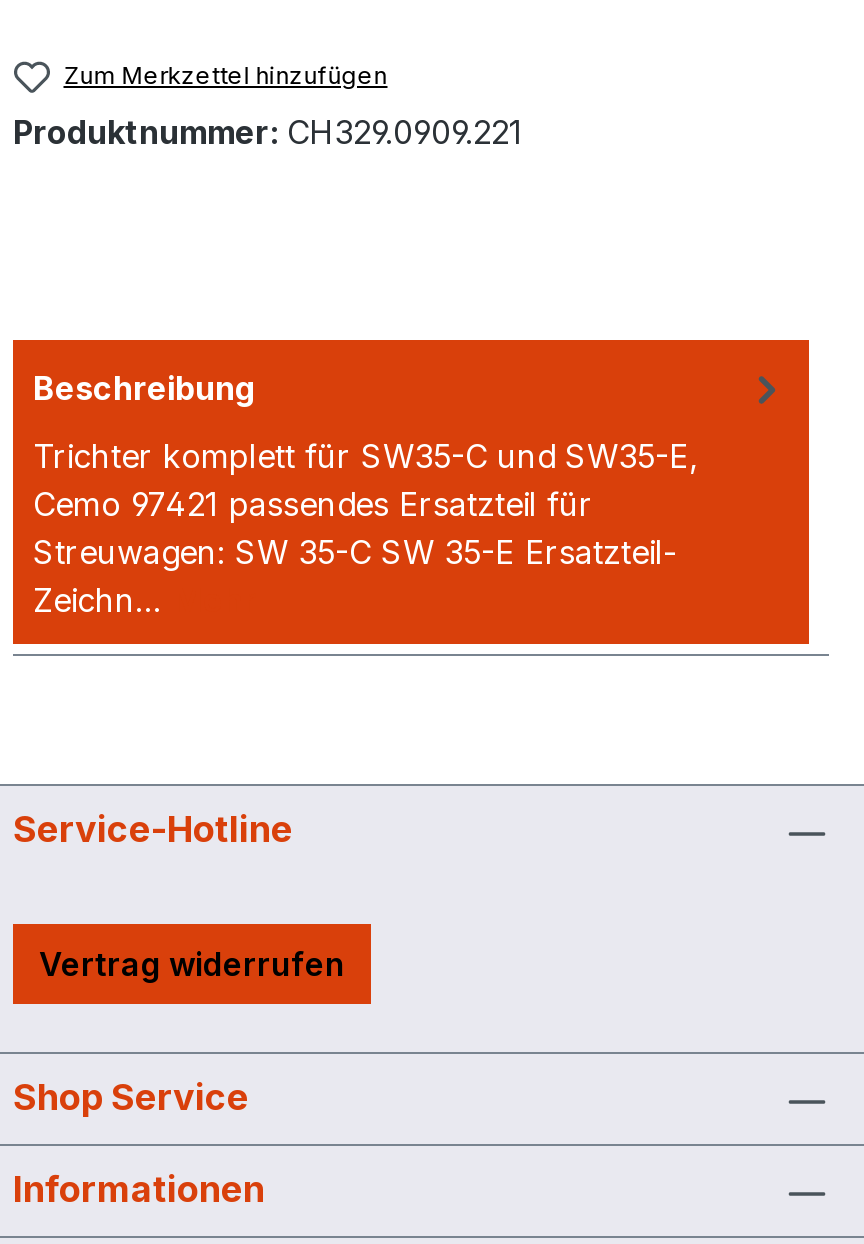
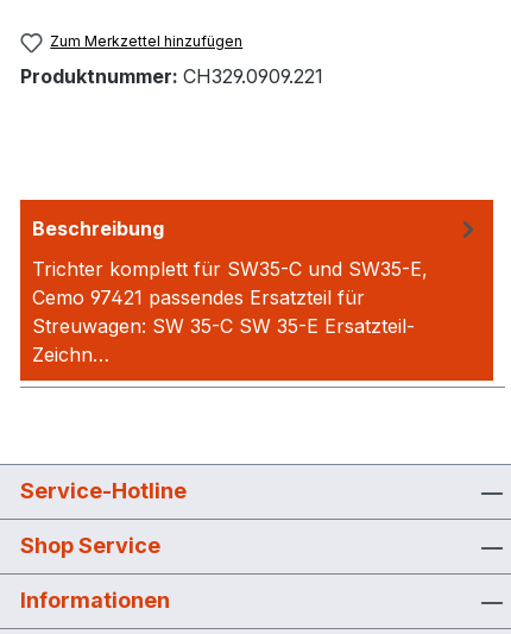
[39,944,345,984] Vertrag widerrufen -> none

